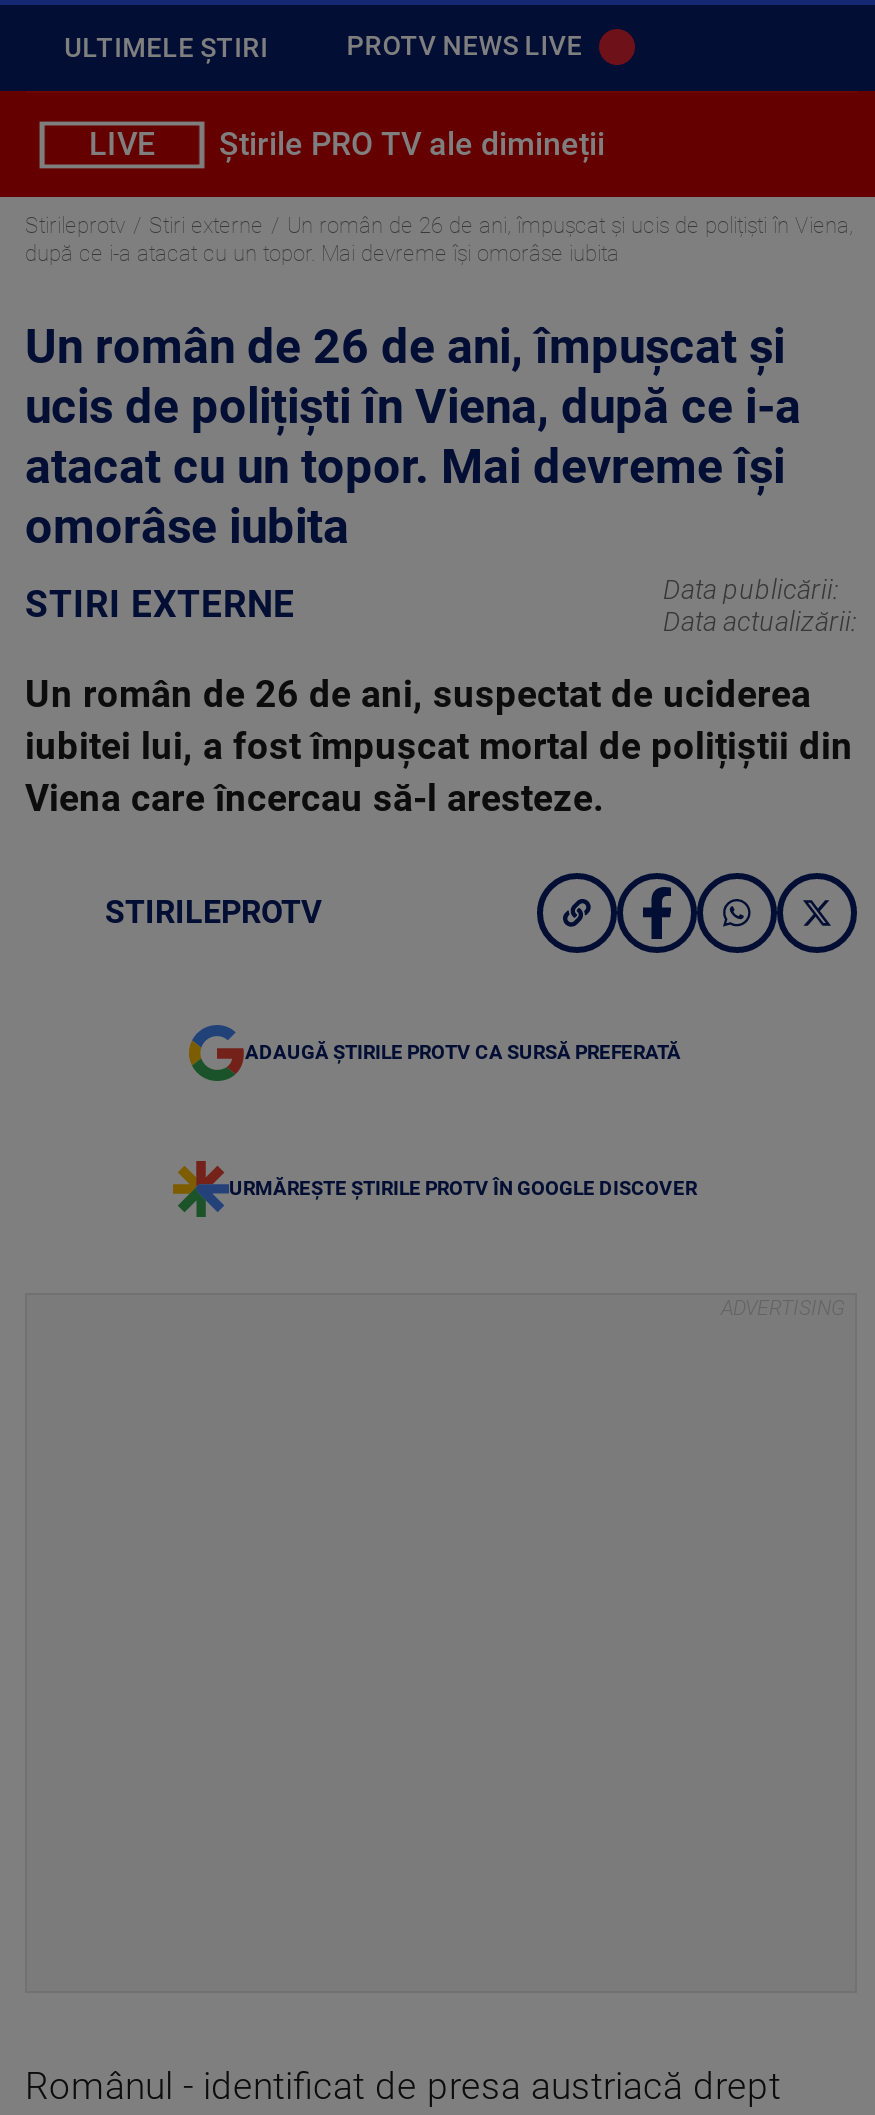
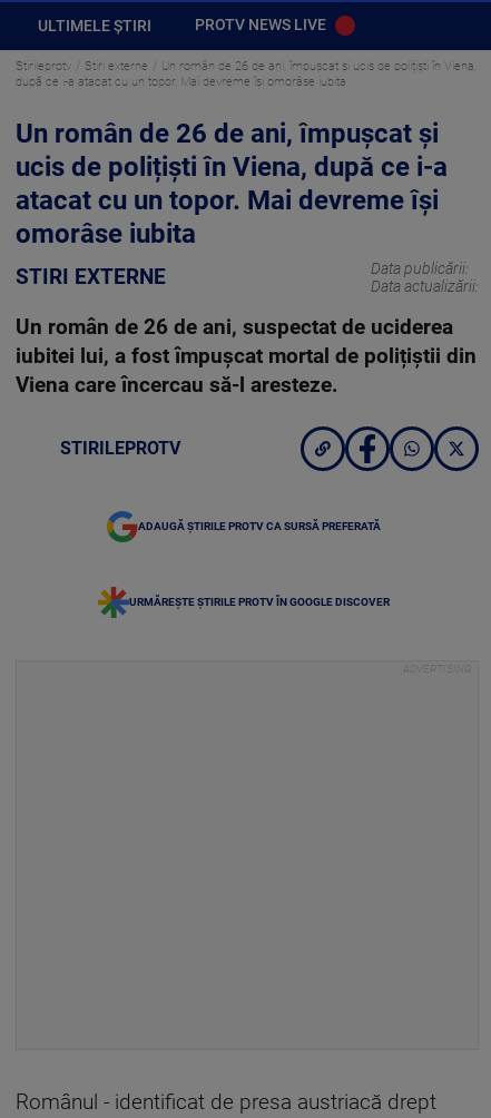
[89,125,605,163] LIVE | Știrile PRO TV ale dimineții -> none

